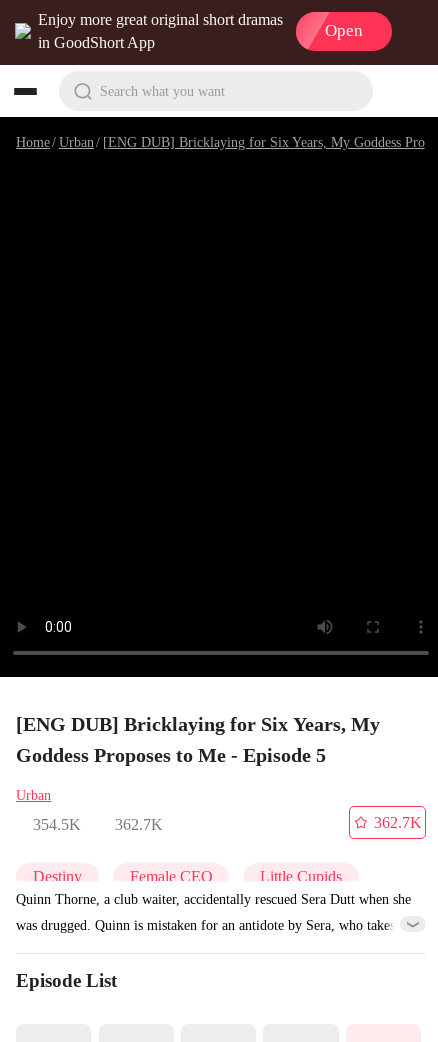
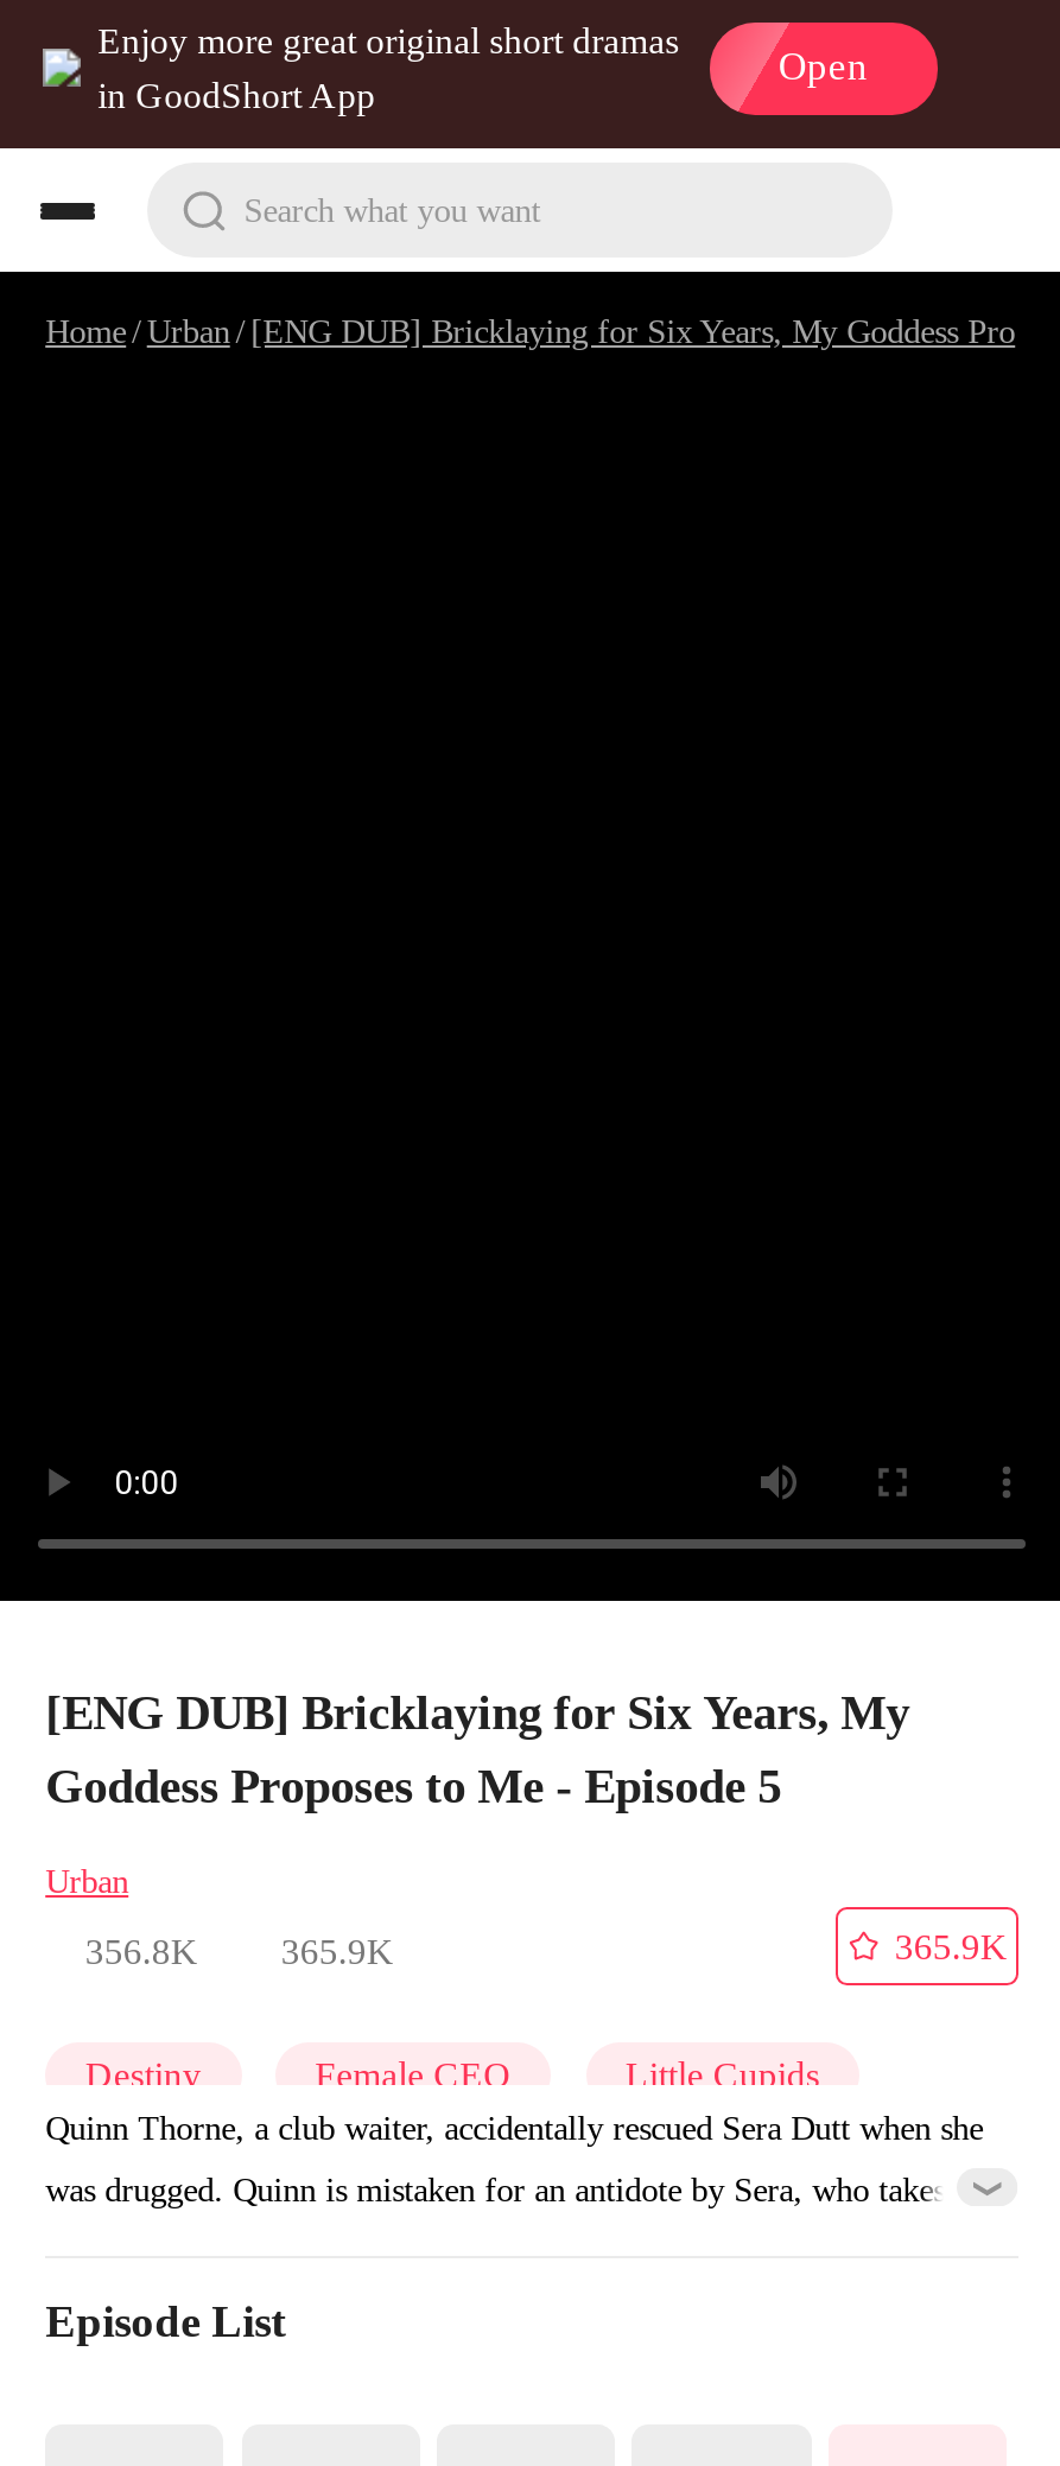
[33,814,422,833] 354.5K | 362.7K | 362.7K -> [85,1926,1008,1972] 356.8K | 365.9K | 365.9K

